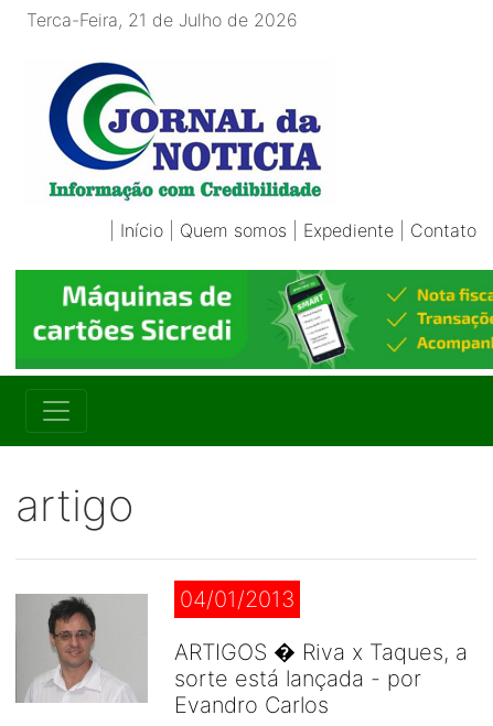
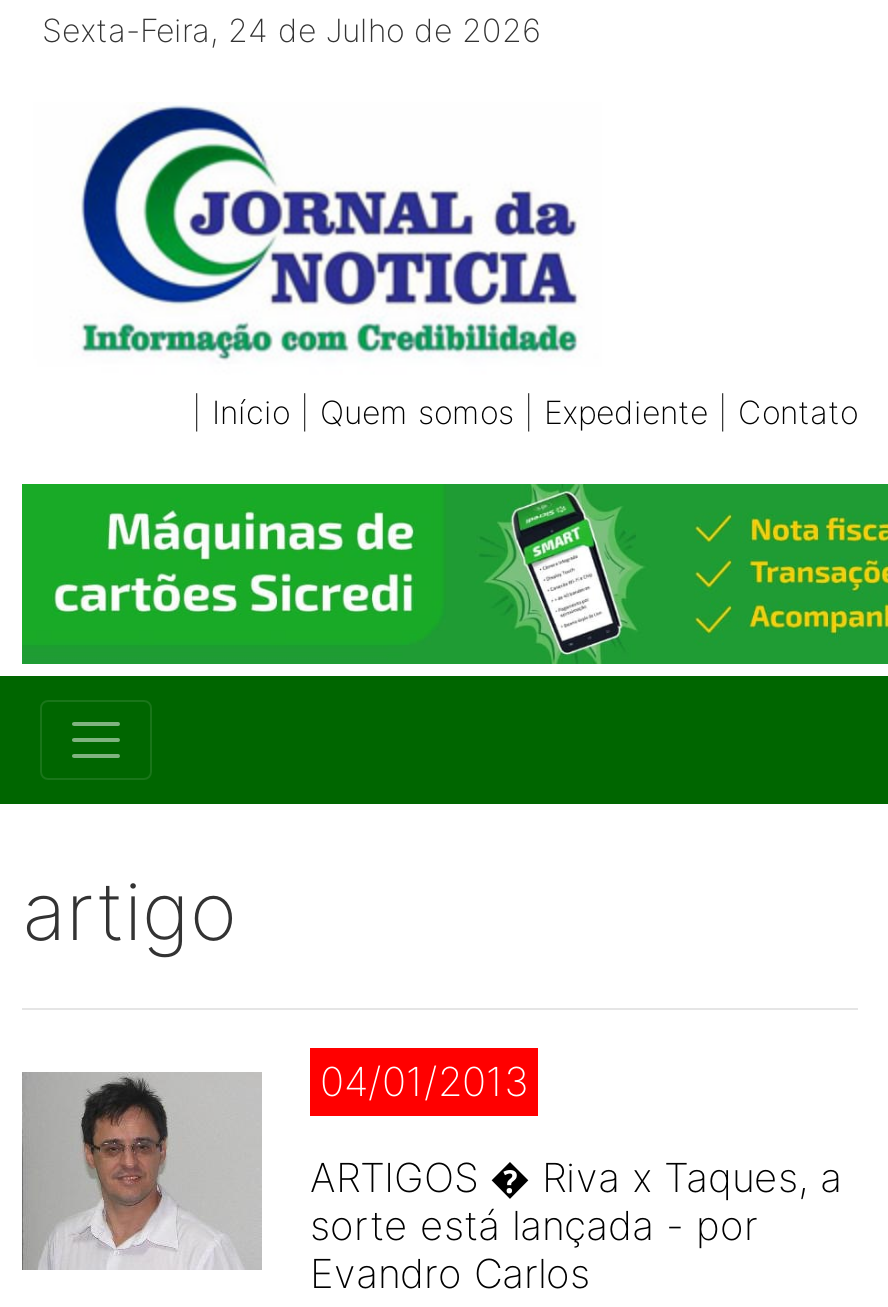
[15,9,298,31] Terca-Feira, 21 de Julho de 2026 -> [22,10,542,50] Sexta-Feira, 24 de Julho de 2026

